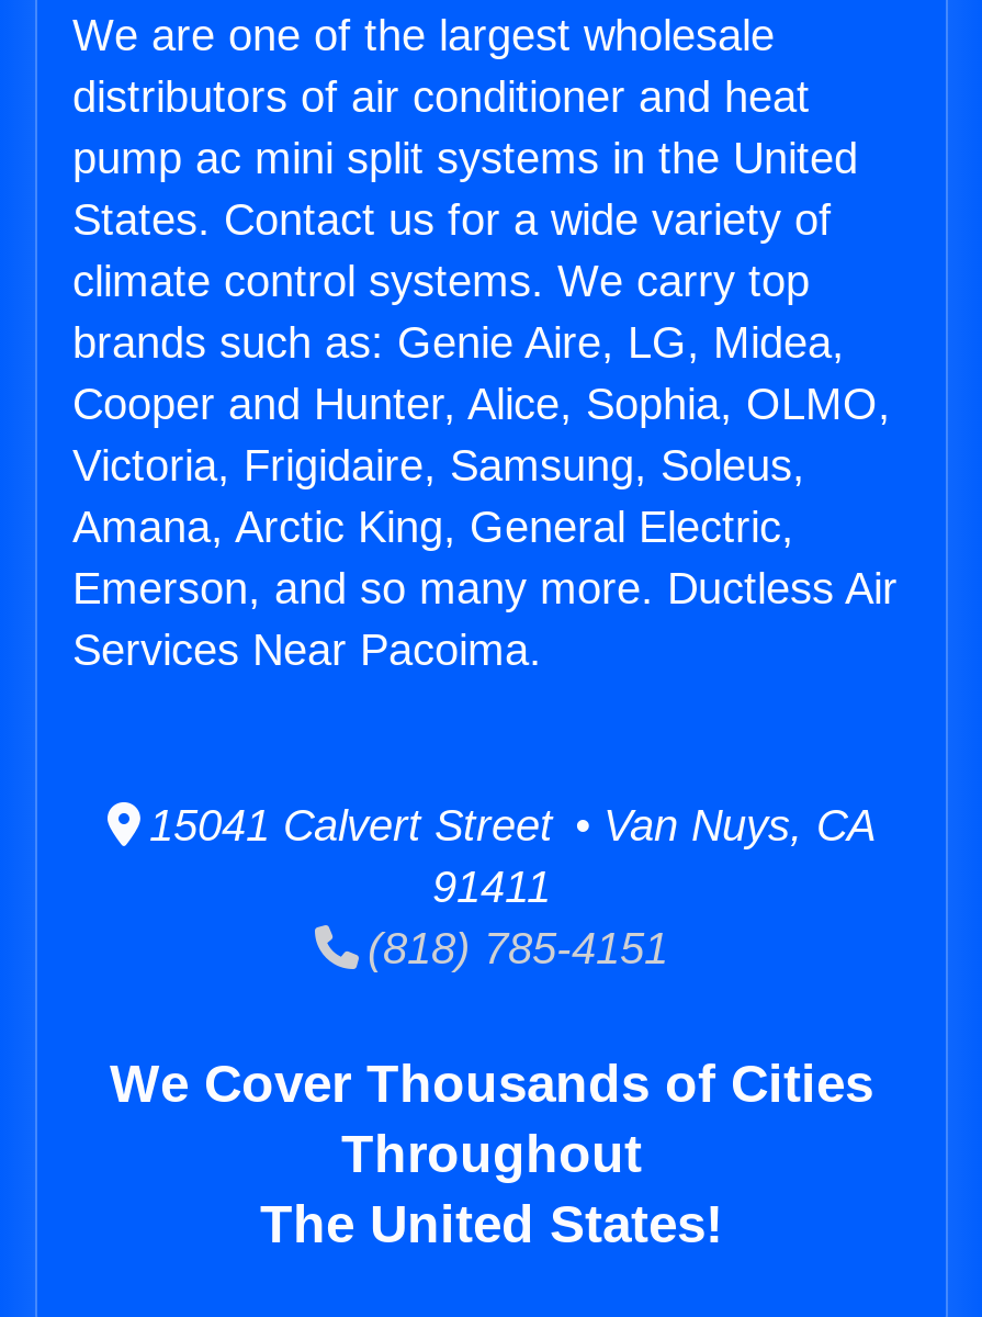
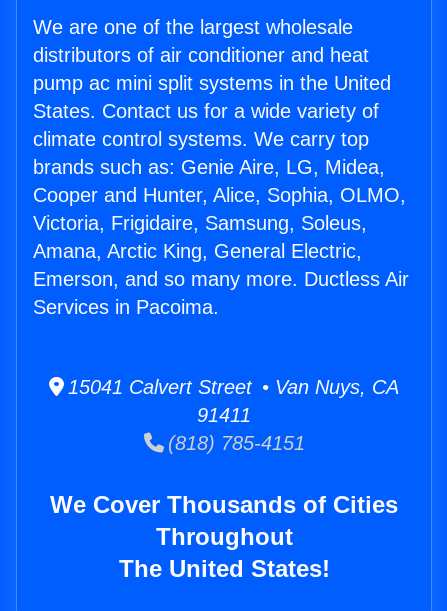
[72,626,542,674] Services Near Pacoima. -> [33,296,219,318] Services in Pacoima.

